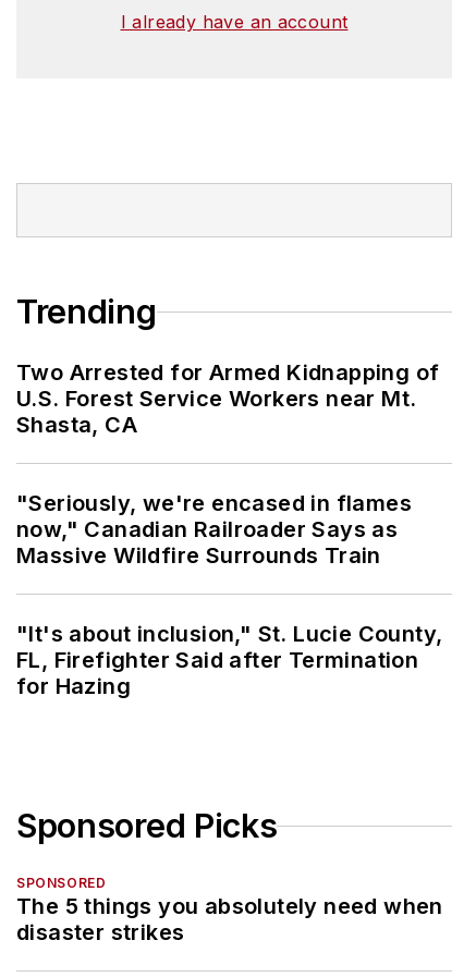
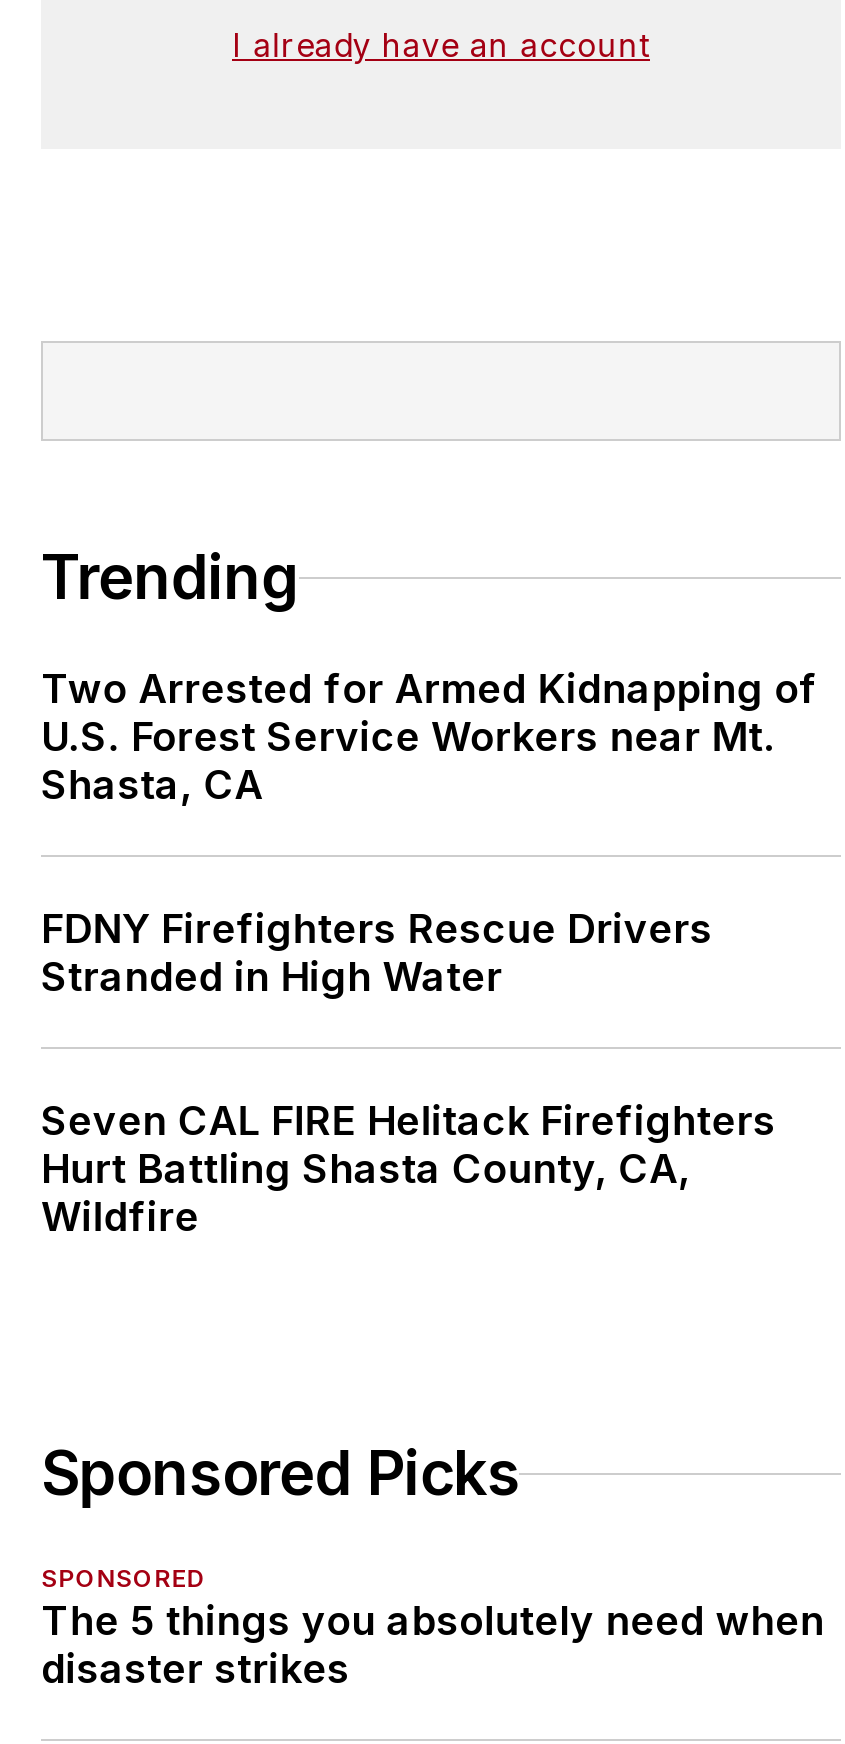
[16,490,412,569] "Seriously, we're encased in flames | now," Canadian Railroader Says as | Massive Wildfire Surrounds Train -> [41,906,713,1002] FDNY Firefighters Rescue Drivers | Stranded in High Water
[16,621,443,700] "It's about inclusion," St. Lucie County, | FL, Firefighter Said after Termination | for Hazing -> [41,1098,776,1242] Seven CAL FIRE Helitack Firefighters | Hurt Battling Shasta County, CA, | Wildfire

